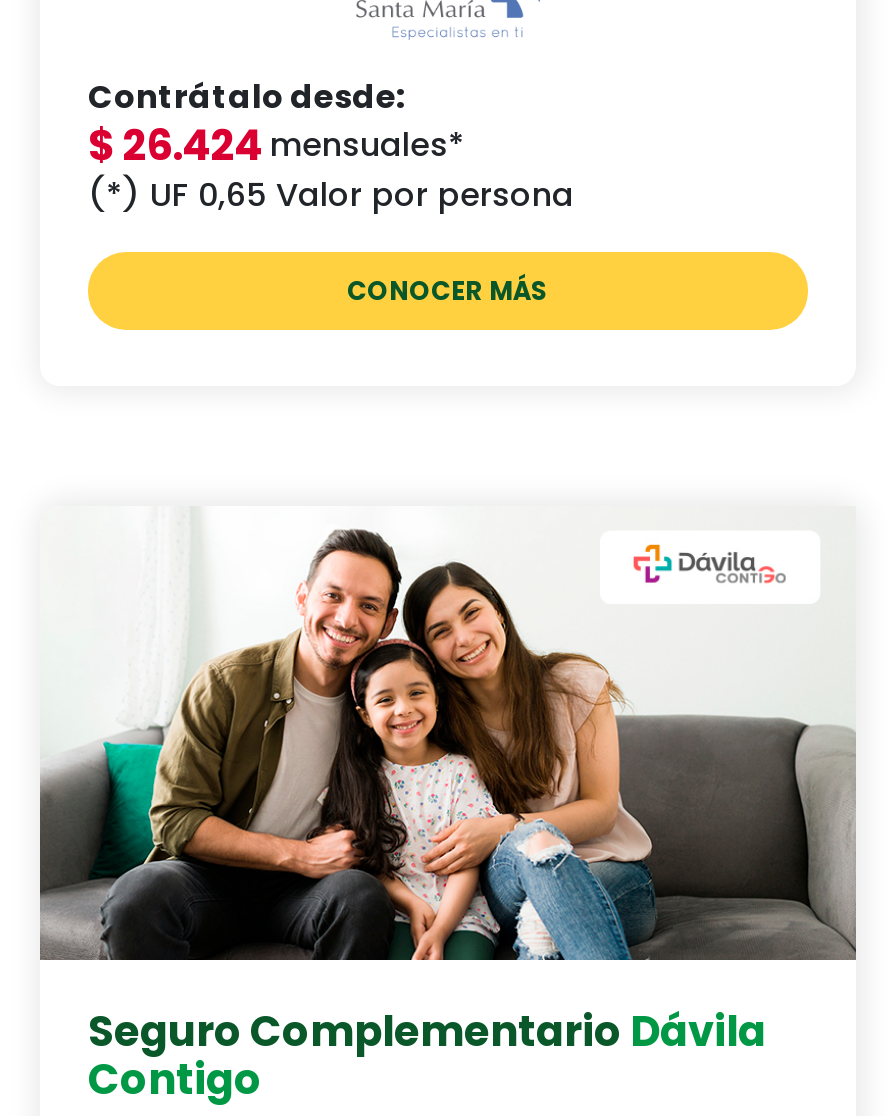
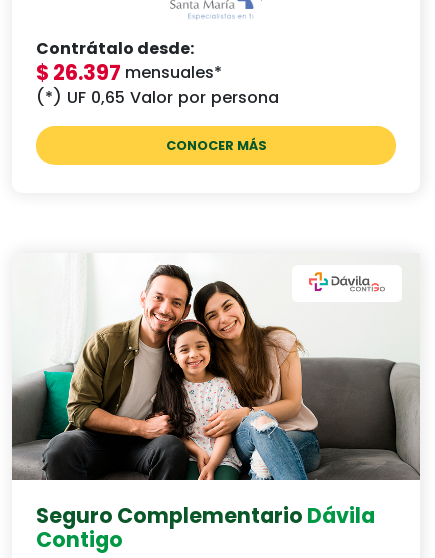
[88,116,464,174] $ 26.424 mensuales* -> [36,58,222,87] $ 26.397 mensuales*

